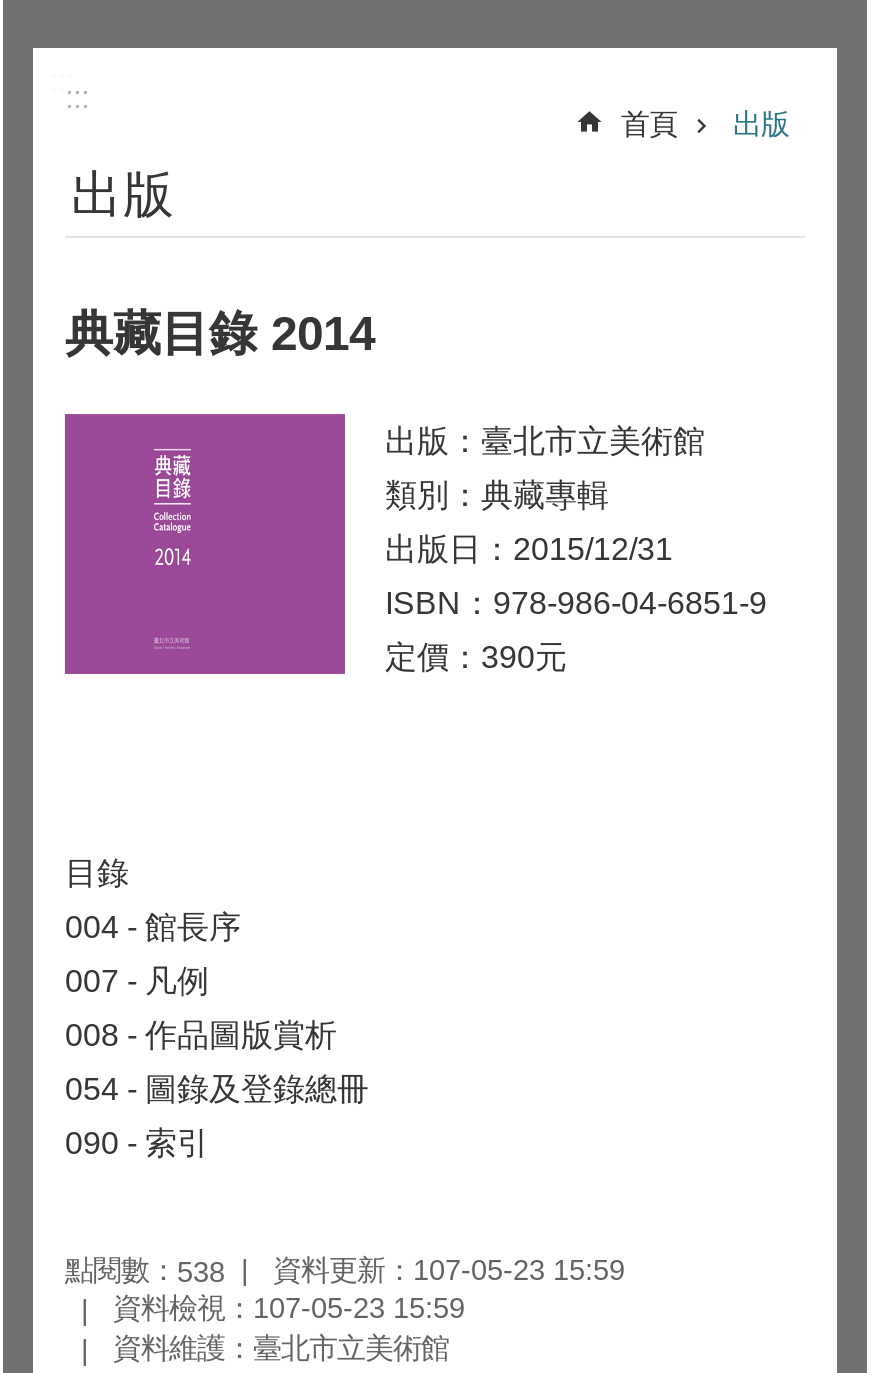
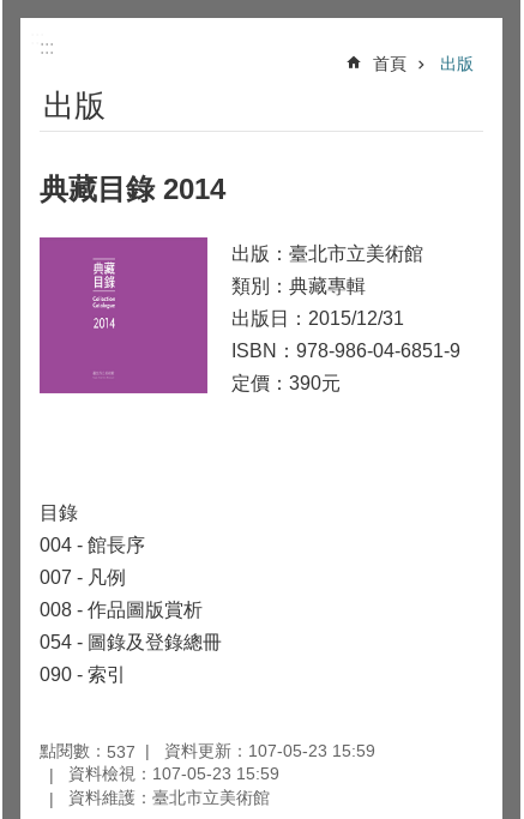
[65,1253,625,1288] 點閱數：538 資料更新：107-05-23 15:59 -> [40,741,375,761] 點閱數：537 資料更新：107-05-23 15:59

